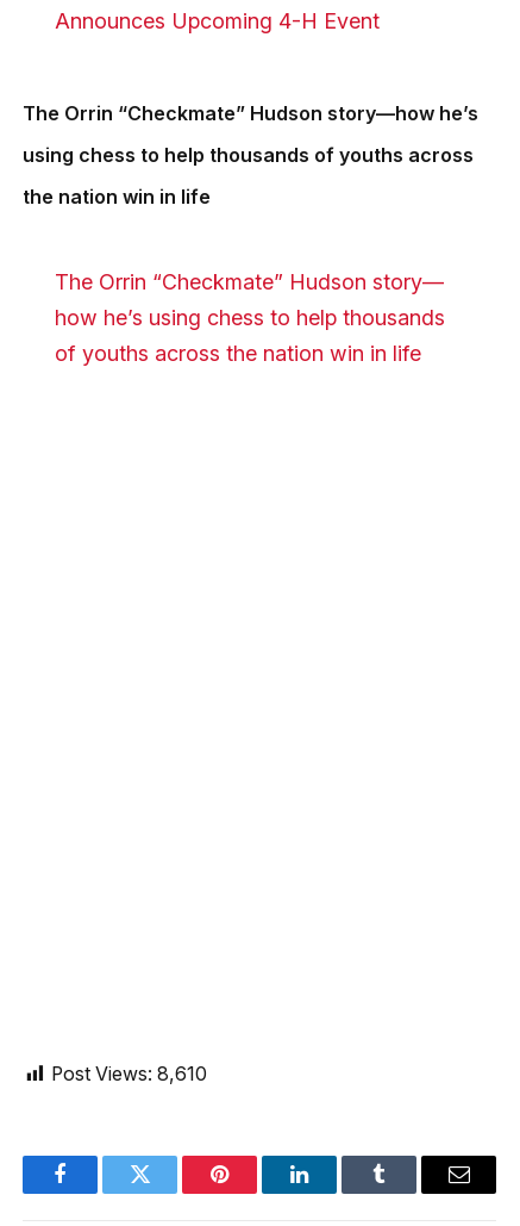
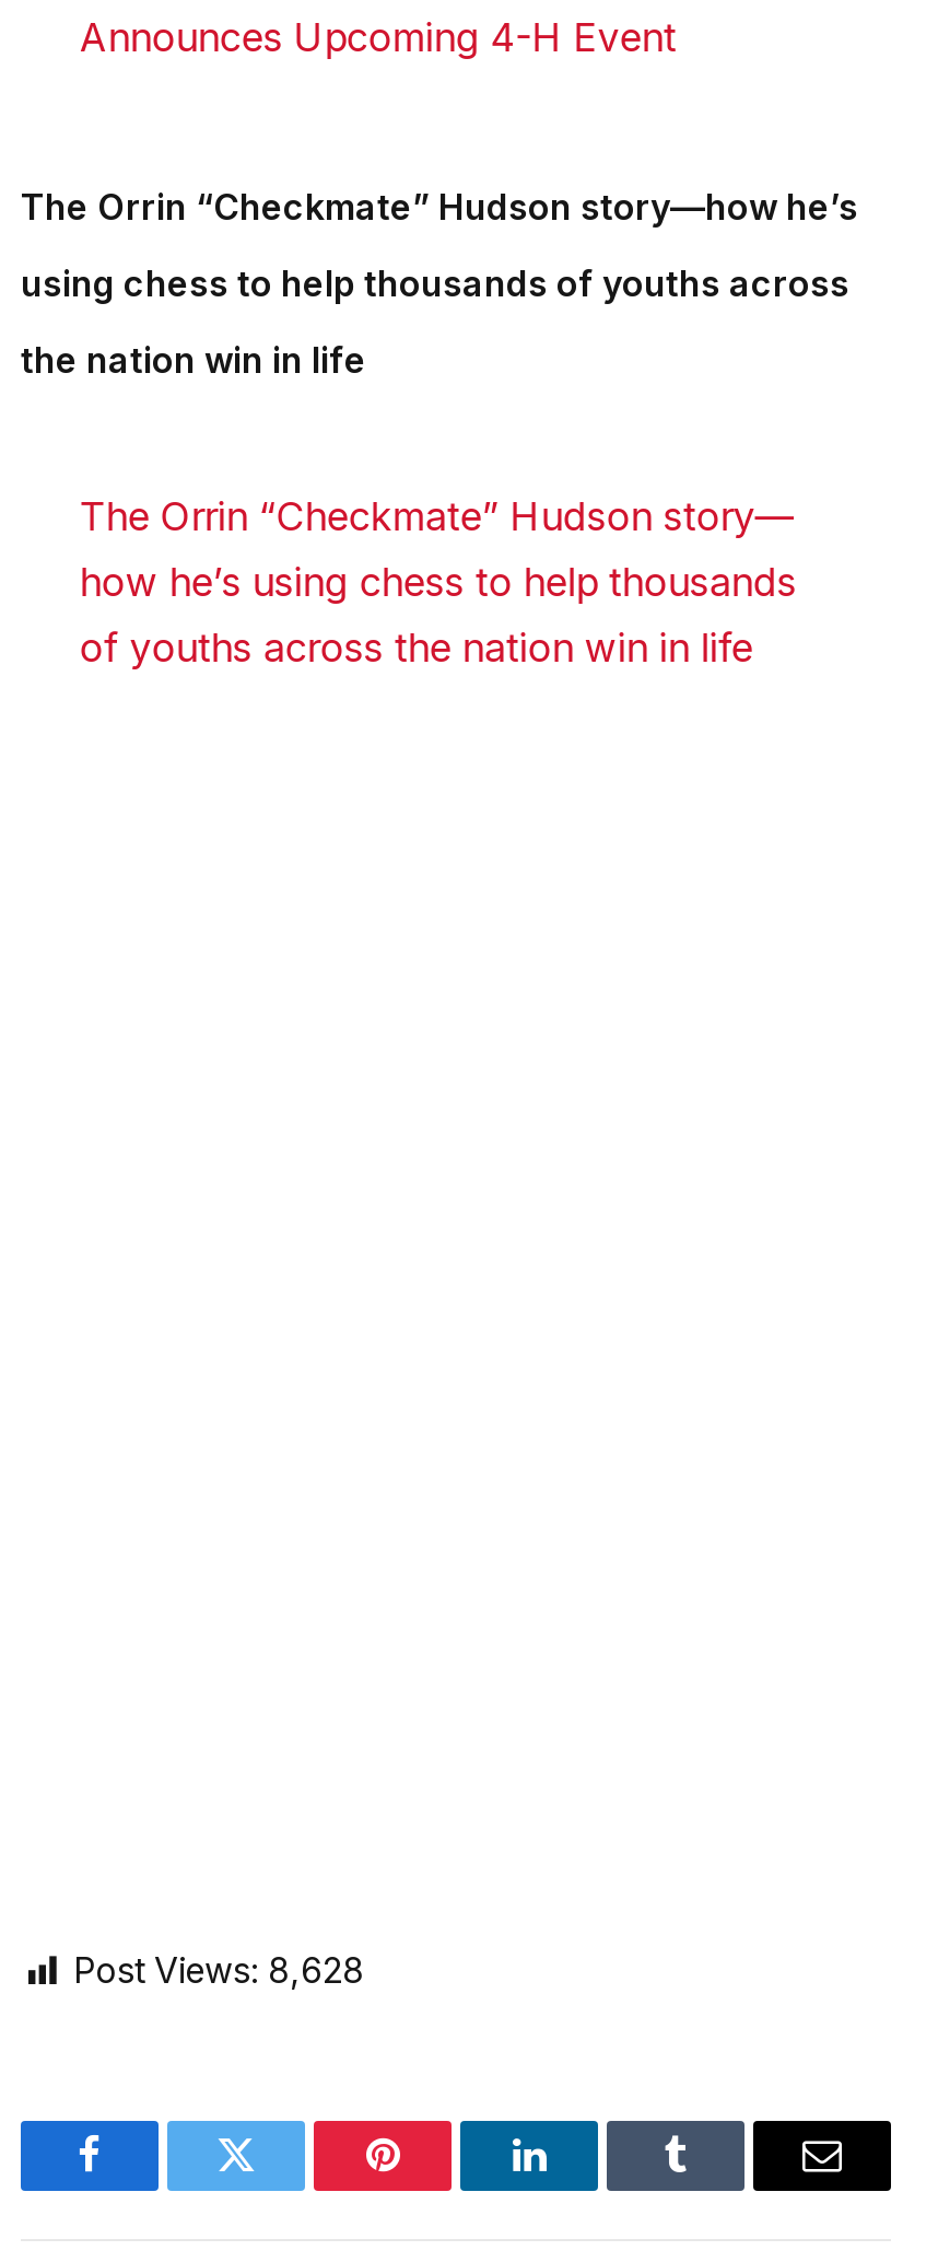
[51,1063,207,1086] Post Views: 8,610 -> [73,1950,364,1992] Post Views: 8,628

